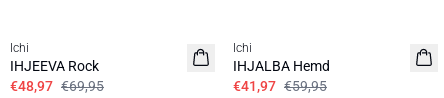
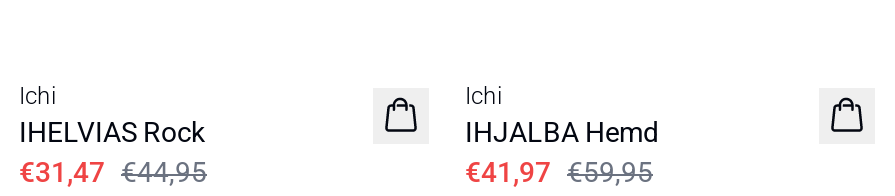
[10,58,99,74] IHJEEVA Rock -> [19,116,205,148] IHELVIAS Rock
[10,78,104,94] €48,97 €69,95 -> [19,156,207,188] €31,47 €44,95

